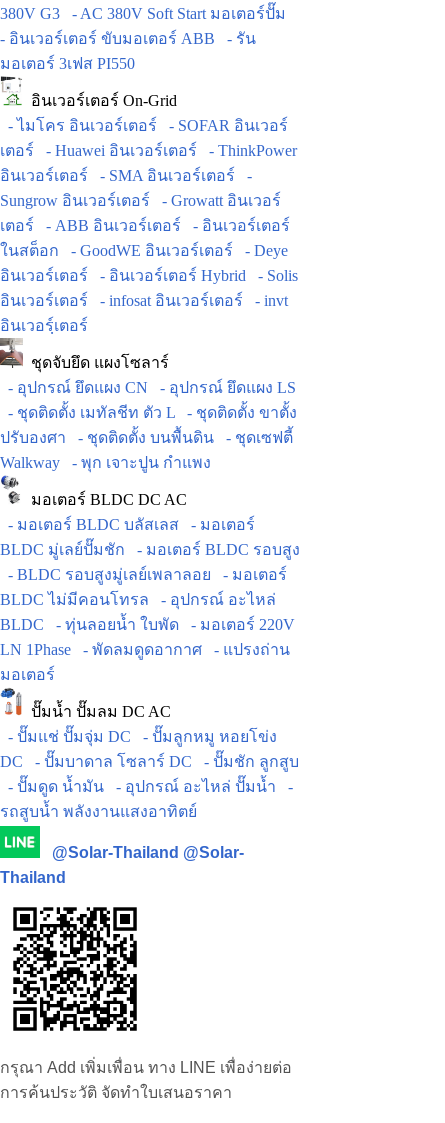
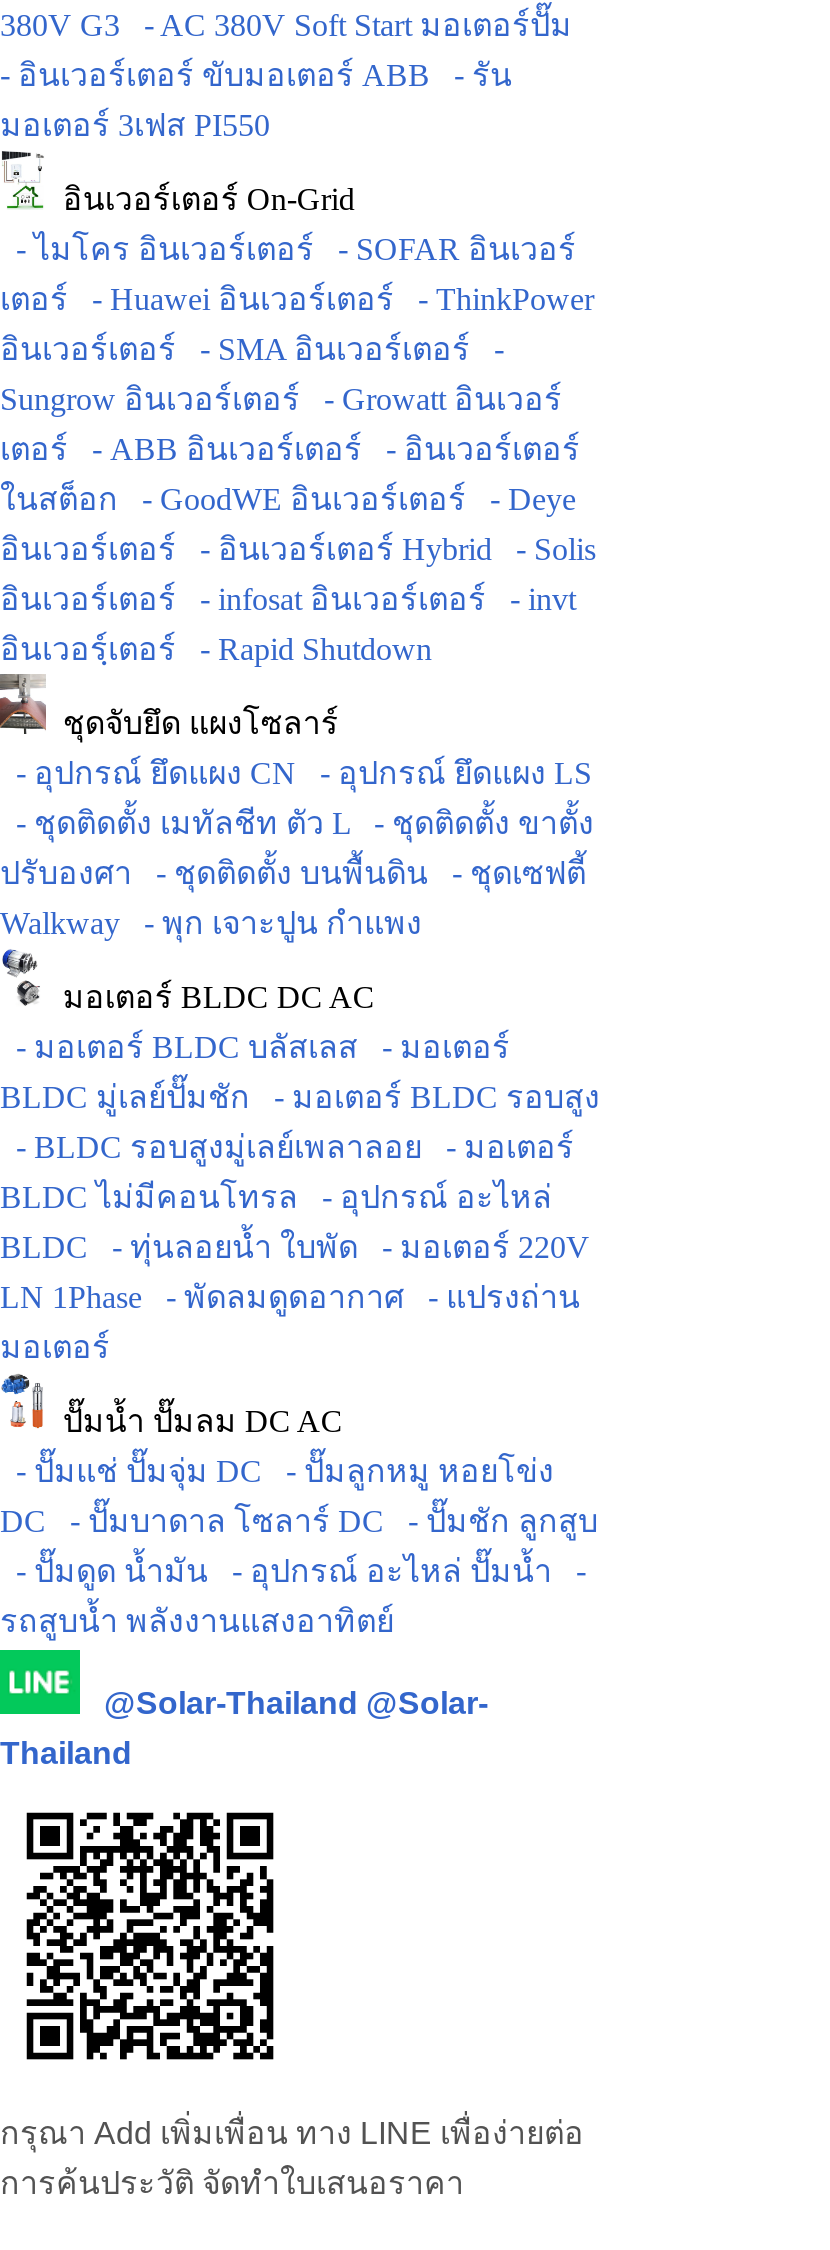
[0,317,88,334] อินเวอร์ฺเตอร์ -> [0,633,432,667] อินเวอร์ฺเตอร์ - Rapid Shutdown

